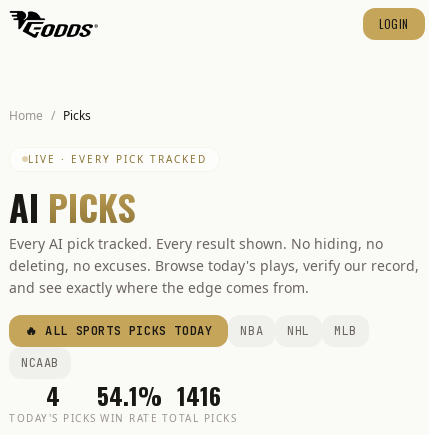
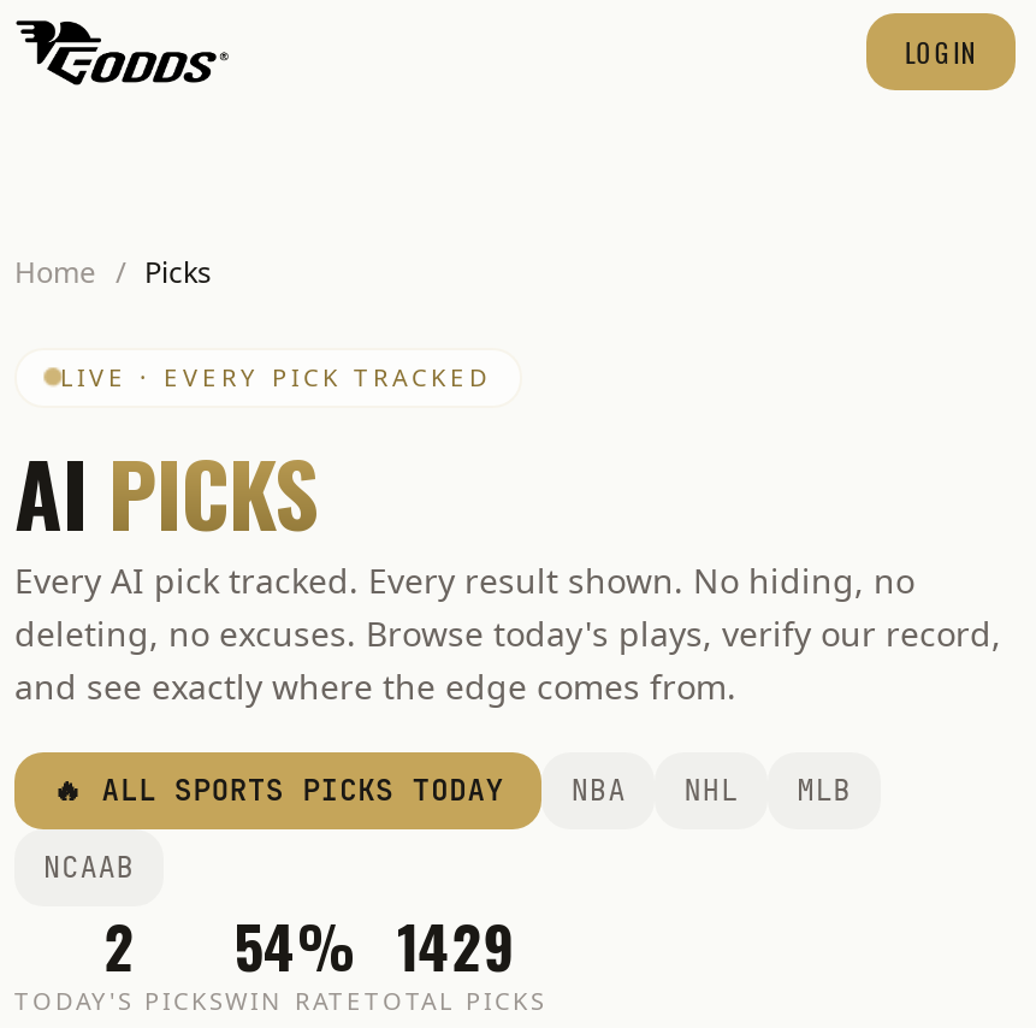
[46,376,60,412] 4 -> [104,900,135,987] 2
[96,376,161,412] 54.1% -> [235,900,355,987] 54%
[177,376,221,412] 1416 -> [397,900,515,987] 1429

